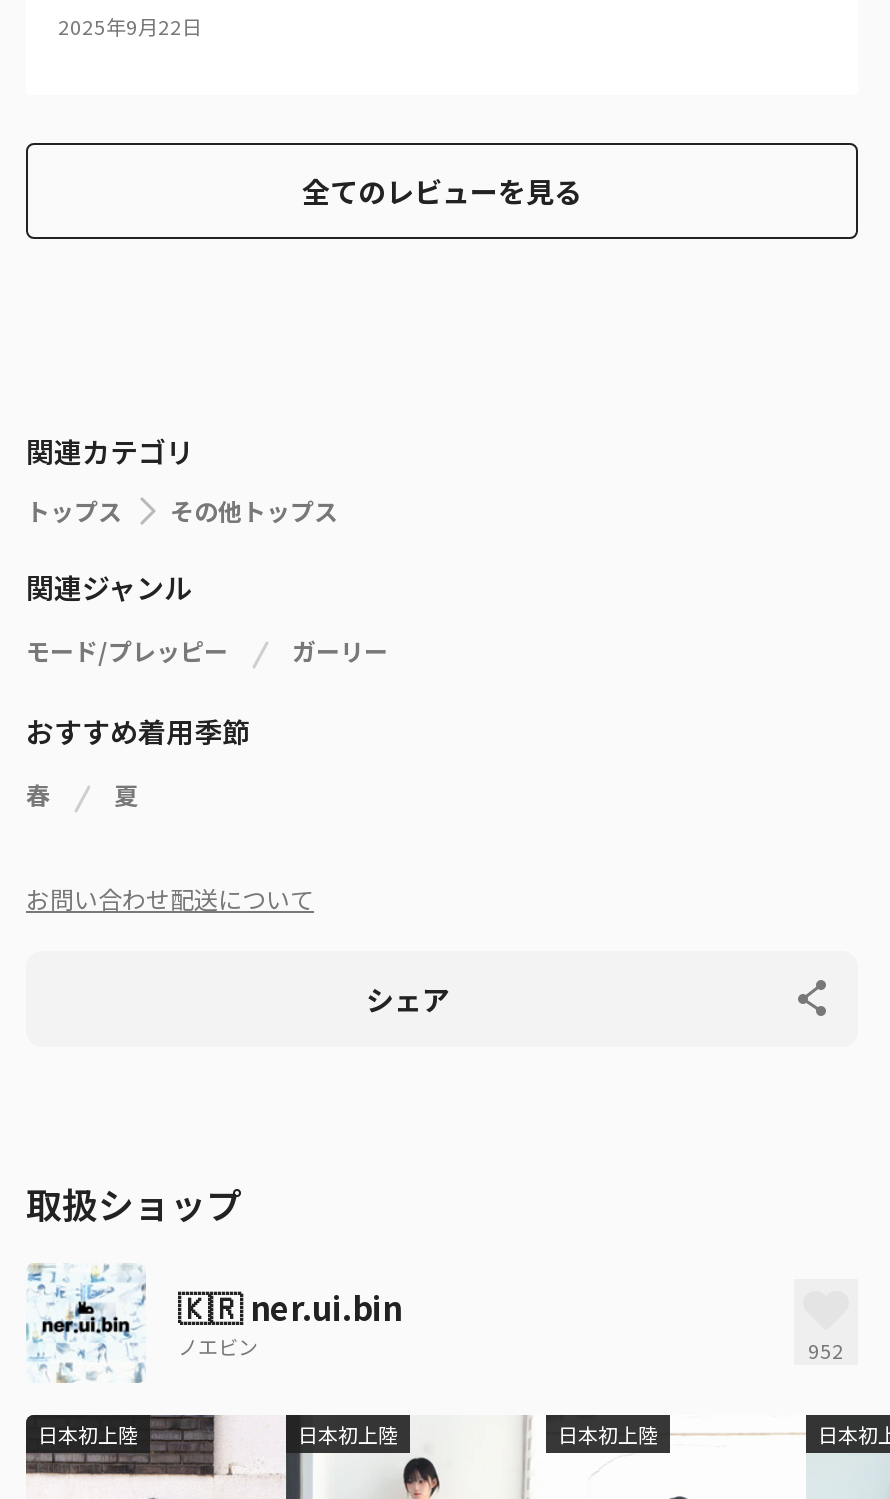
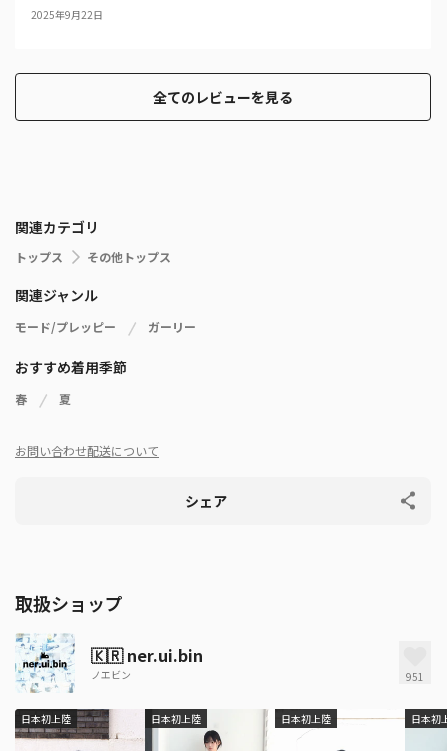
[808,1335,844,1365] 952 -> [406,669,424,684] 951

